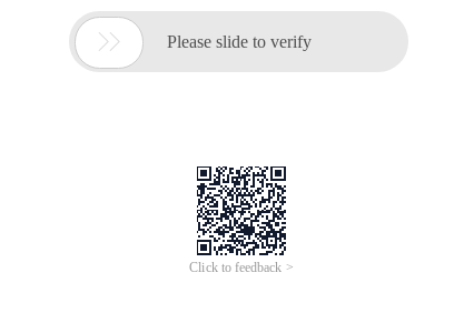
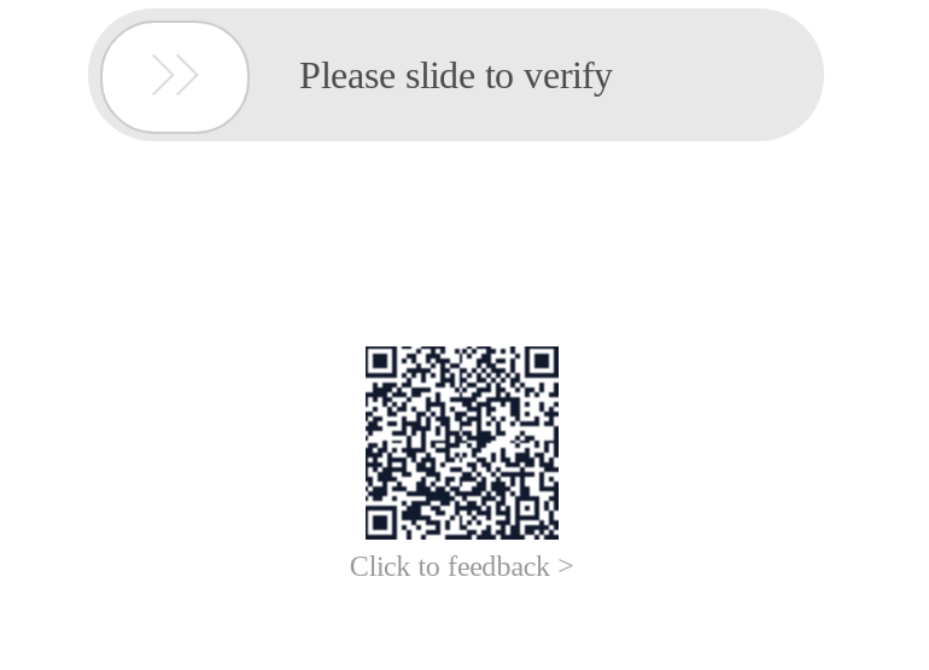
[197,166,286,256] [image] -> [363,346,561,542] [image]

